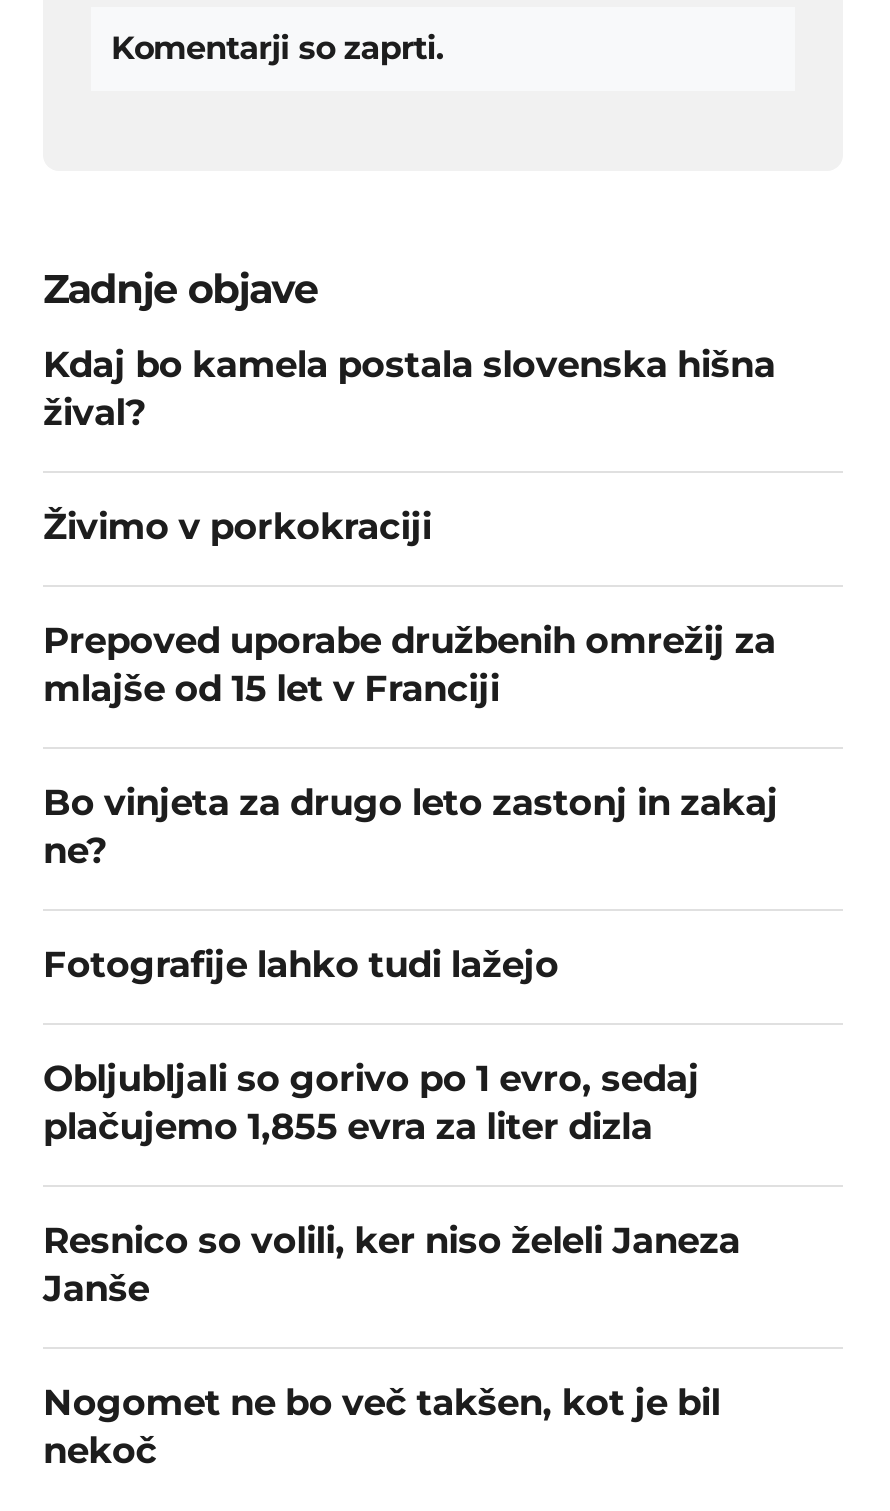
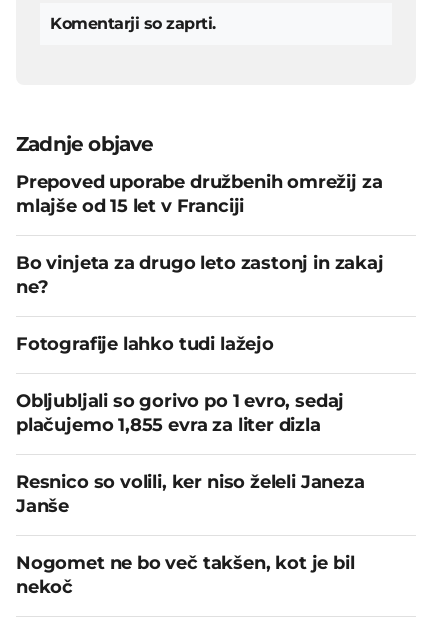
[43,343,775,549] Kdaj bo kamela postala slovenska hišna | žival? | Živimo v porkokraciji -> none

